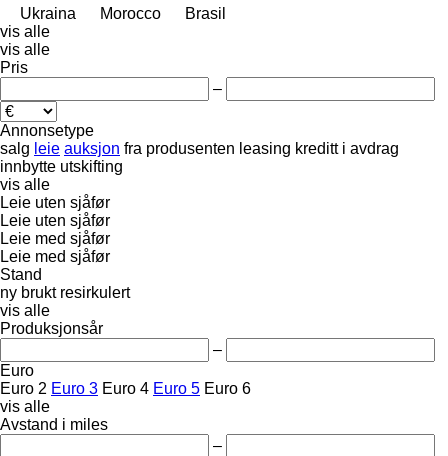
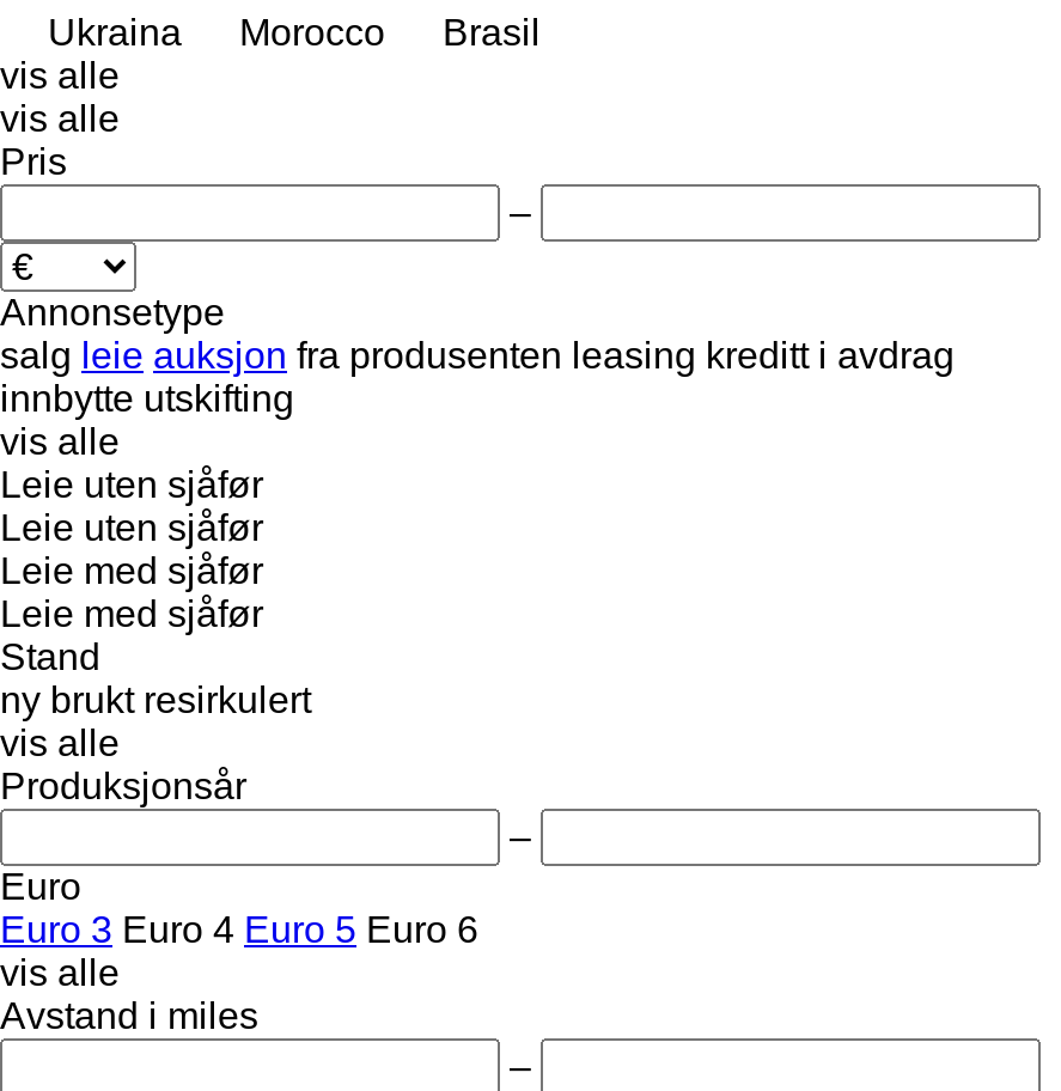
[0,380,251,397] Euro 2 Euro 3 Euro 4 Euro 5 Euro 6 -> [0,909,478,950] Euro 3 Euro 4 Euro 5 Euro 6

